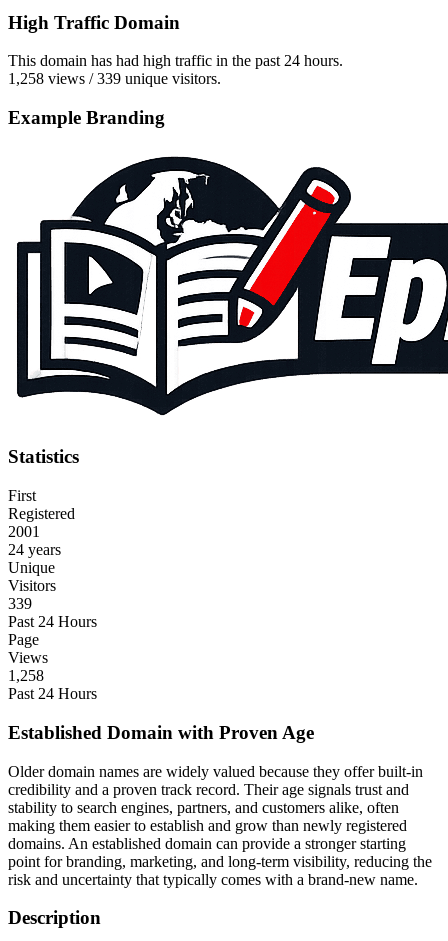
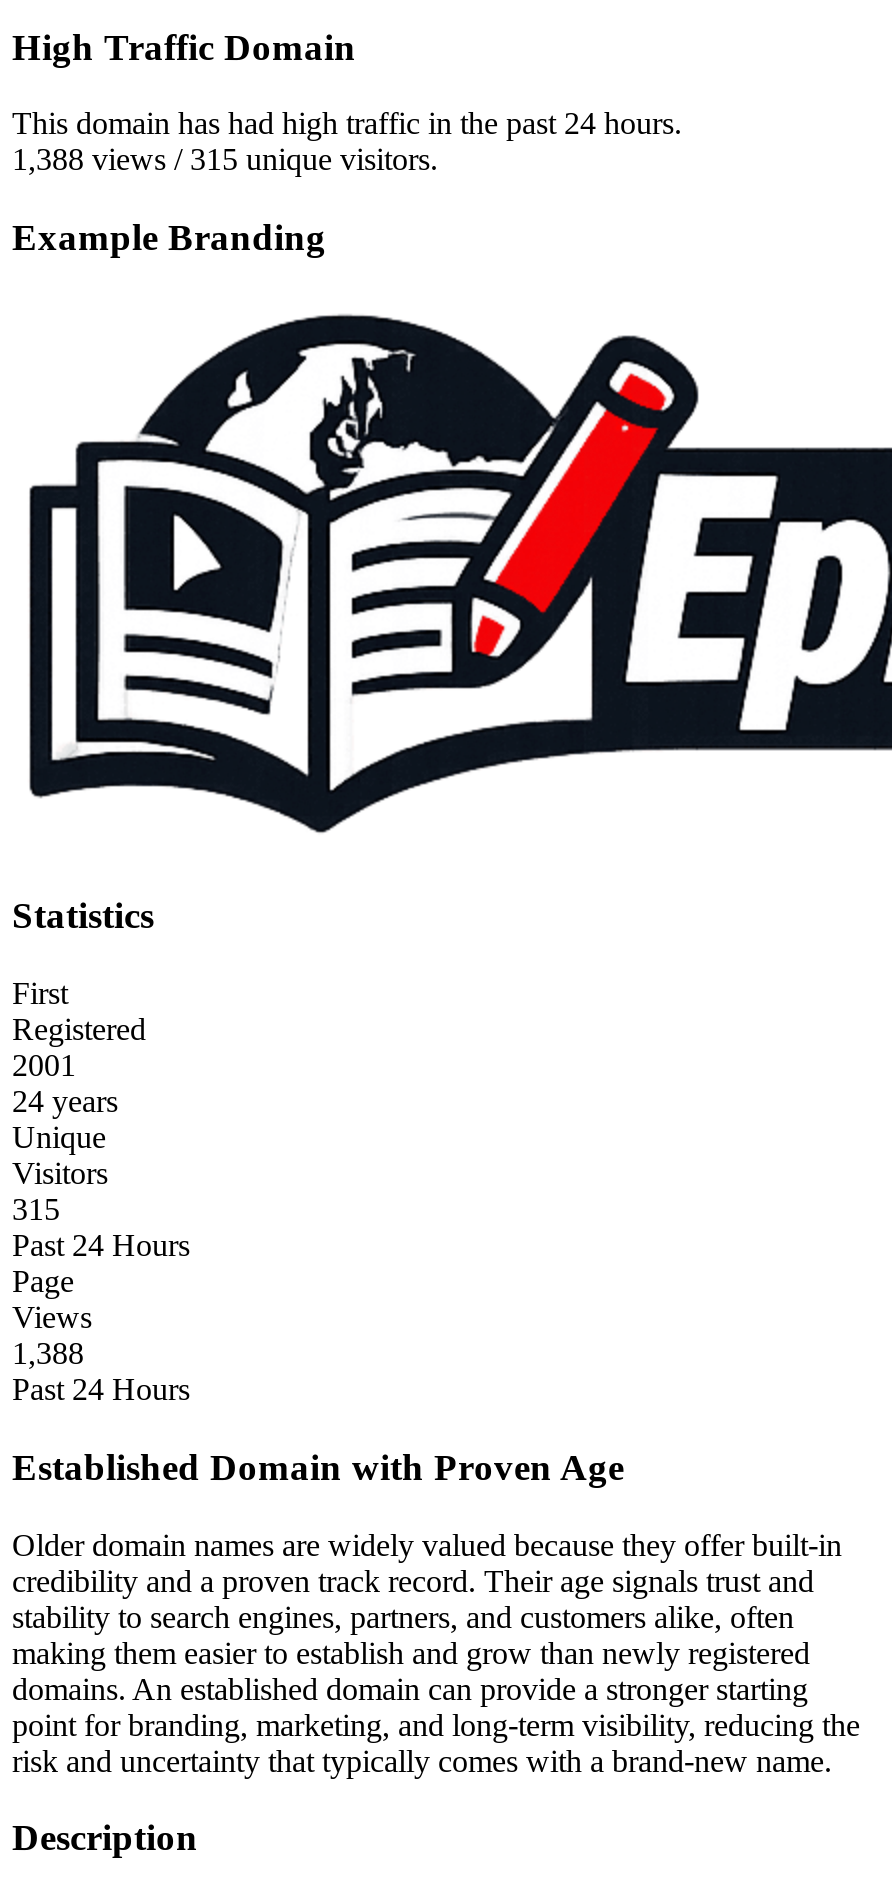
[8,70,221,87] 1,258 views / 339 unique visitors. -> [12,143,438,177] 1,388 views / 315 unique visitors.
[8,595,32,612] 339 -> [12,1192,60,1226] 315
[8,667,44,684] 1,258 -> [12,1336,84,1370] 1,388

